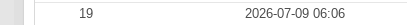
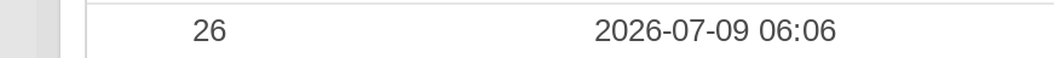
[78,6,92,21] 19 -> [192,12,226,48] 26

